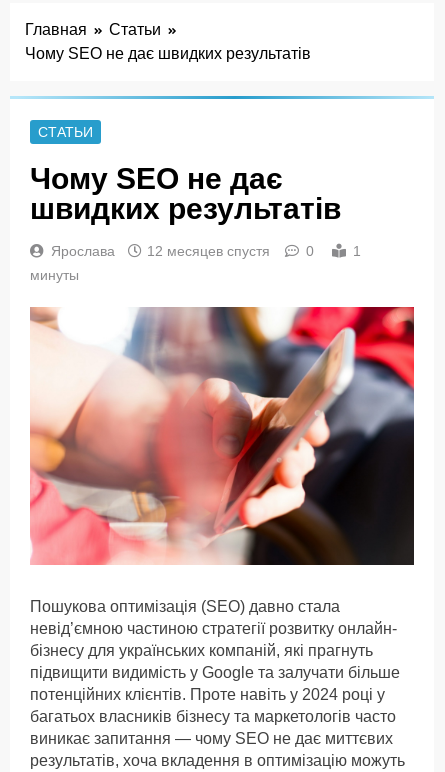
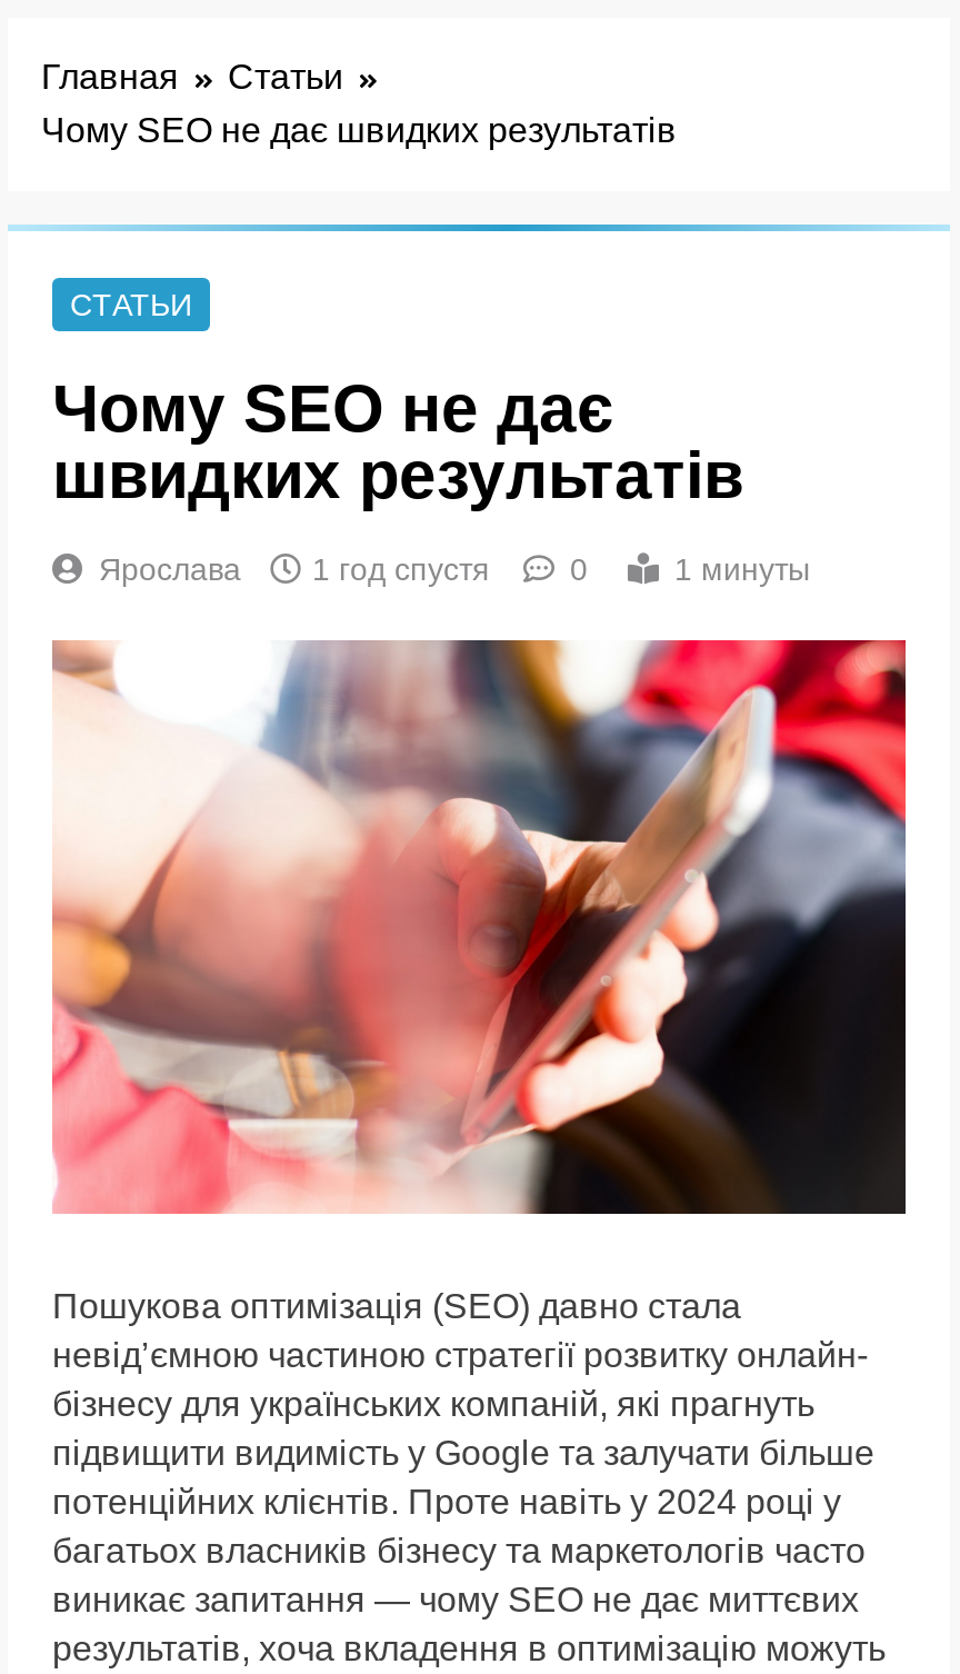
[147,243,270,259] 12 месяцев спустя -> [312,551,490,586] 1 год спустя

